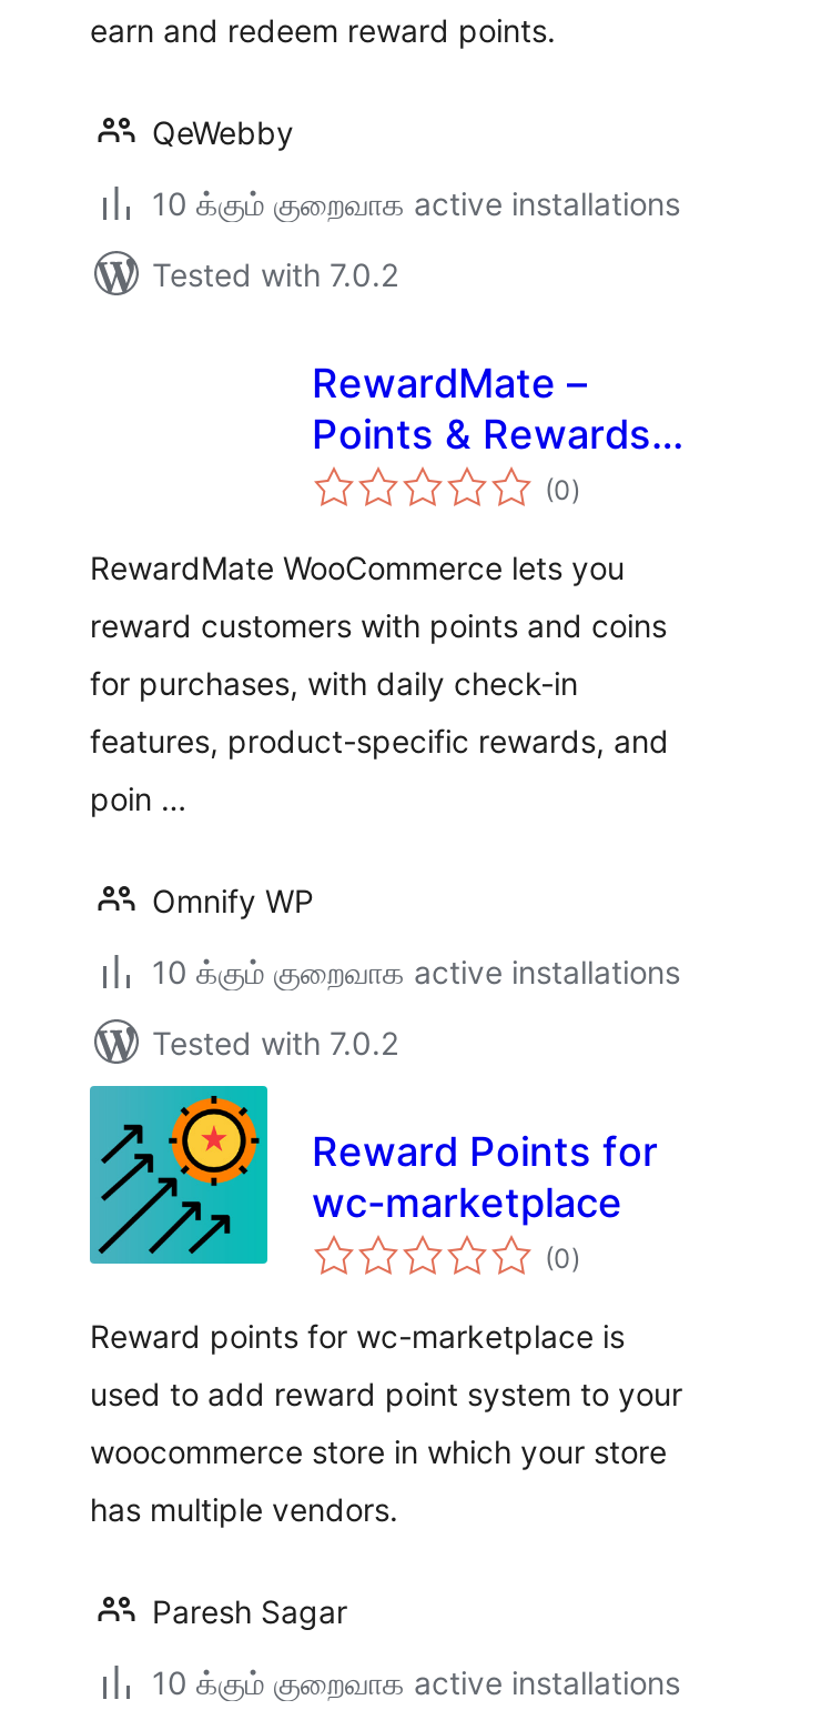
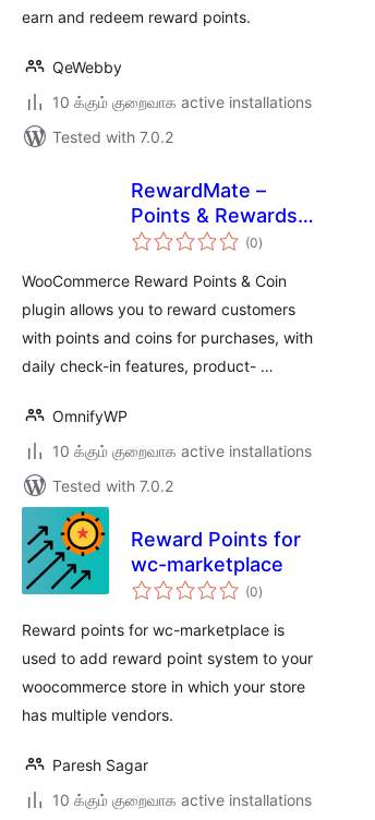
[90,549,669,919] RewardMate WooCommerce lets you | reward customers with points and coins | for purchases, with daily check-in | features, product-specific rewards, and | poin … | Omnify WP -> [22,272,313,425] WooCommerce Reward Points & Coin | plugin allows you to reward customers | with points and coins for purchases, with | daily check-in features, product- … | OmnifyWP

